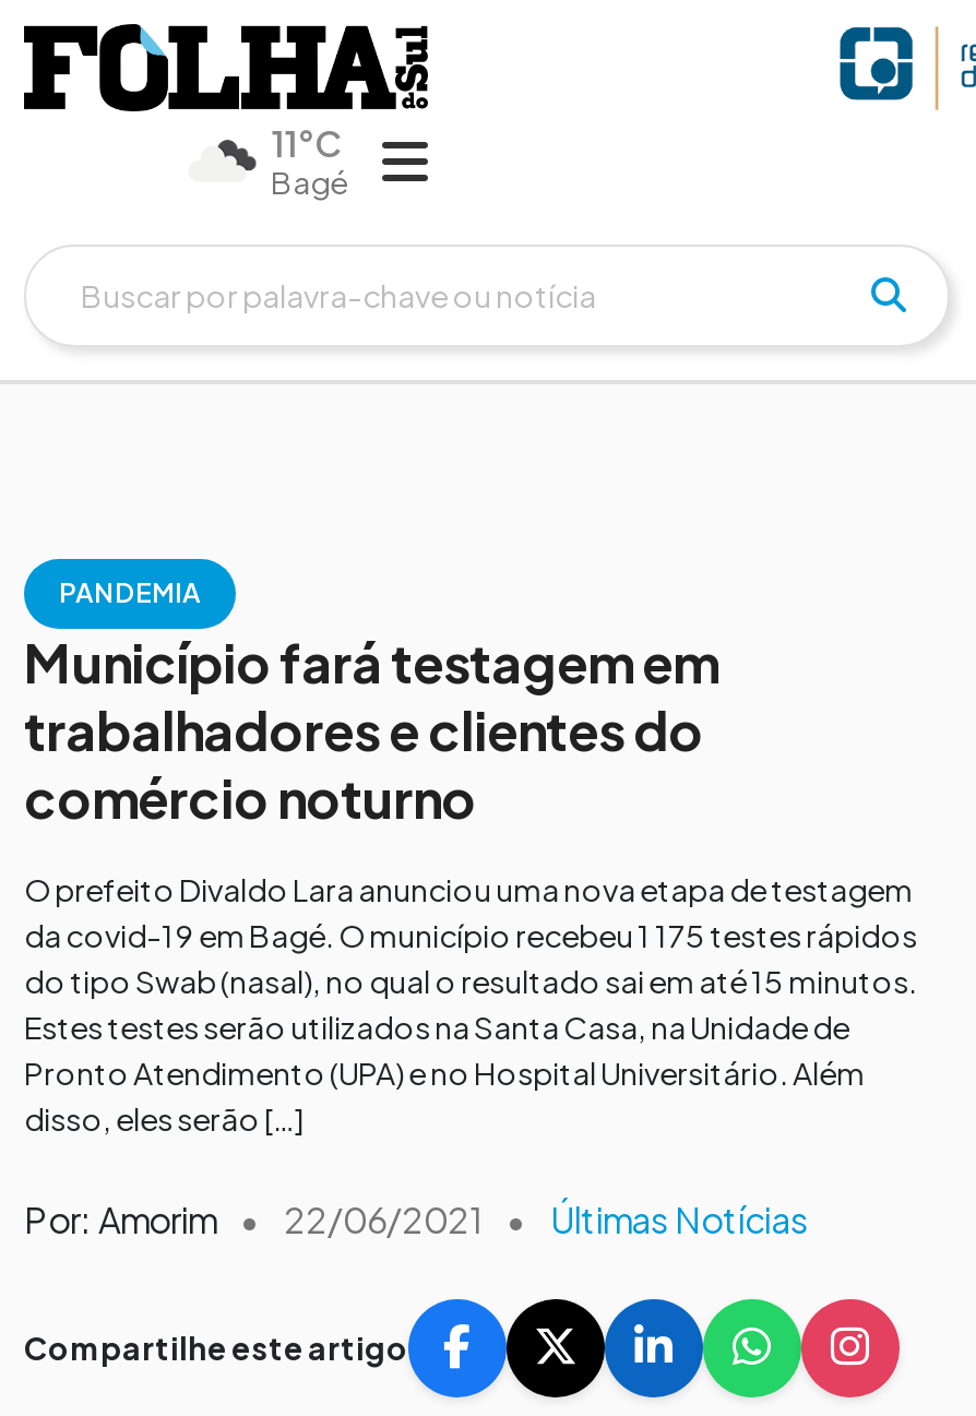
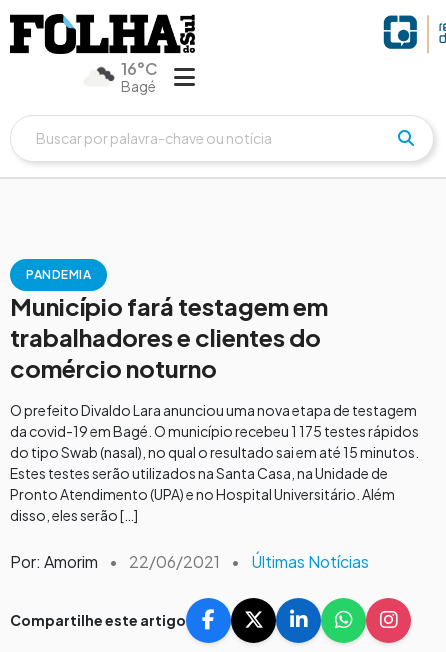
[271,120,343,166] 11°C -> [121,58,158,79] 16°C

